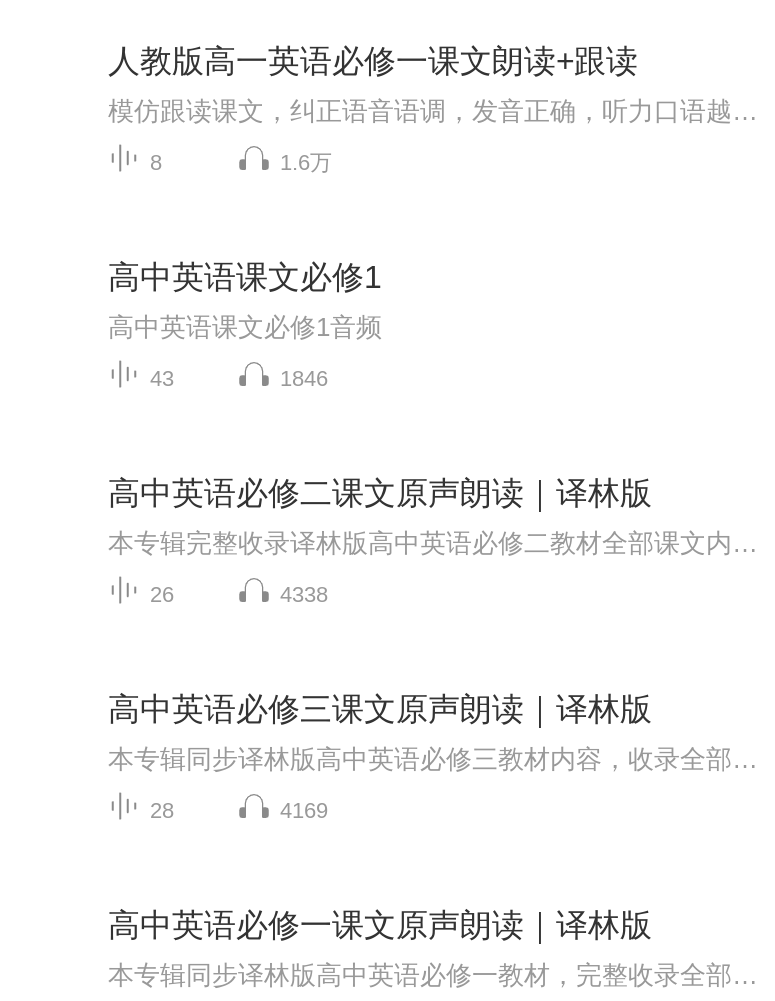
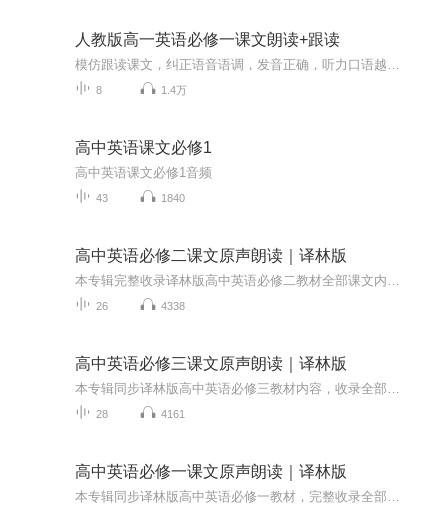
[280,150,332,174] 1.6万 -> [161,84,187,96] 1.4万
[280,366,328,390] 1846 -> [161,192,185,204] 1840
[280,798,328,822] 4169 -> [161,408,185,420] 4161

